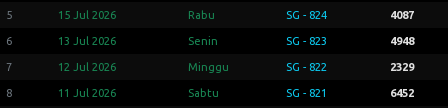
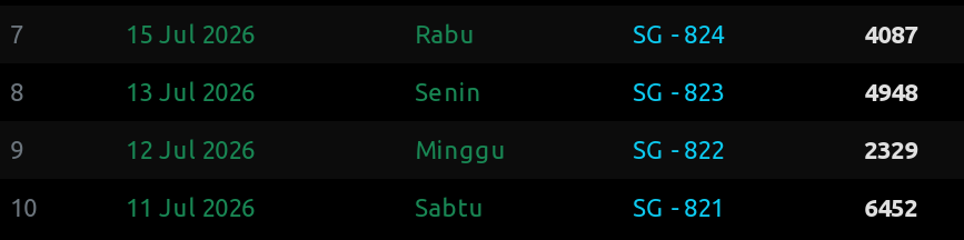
[6,9,12,21] 5 -> [10,21,24,48] 7
[6,35,12,47] 6 -> [10,79,24,106] 8
[6,61,12,73] 7 -> [10,137,24,164] 9
[6,87,12,99] 8 -> [10,195,37,221] 10

